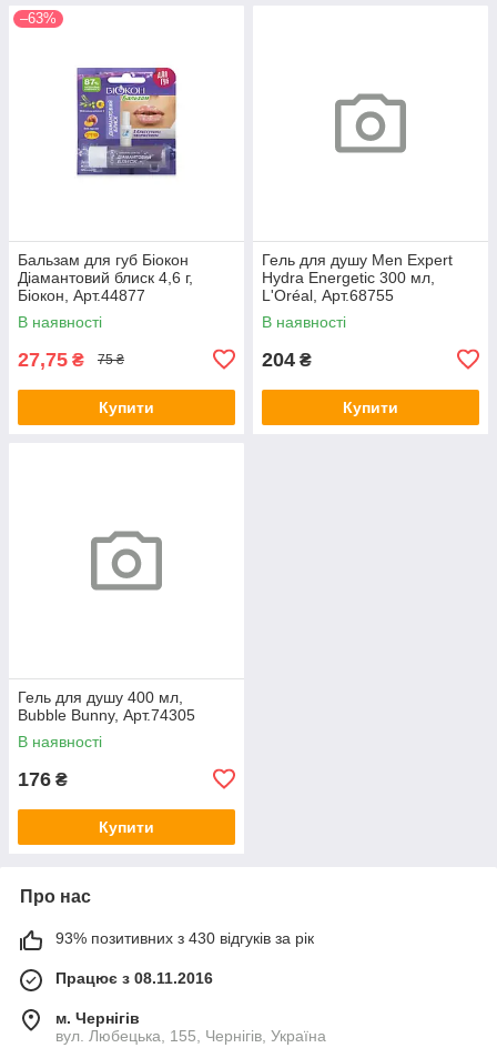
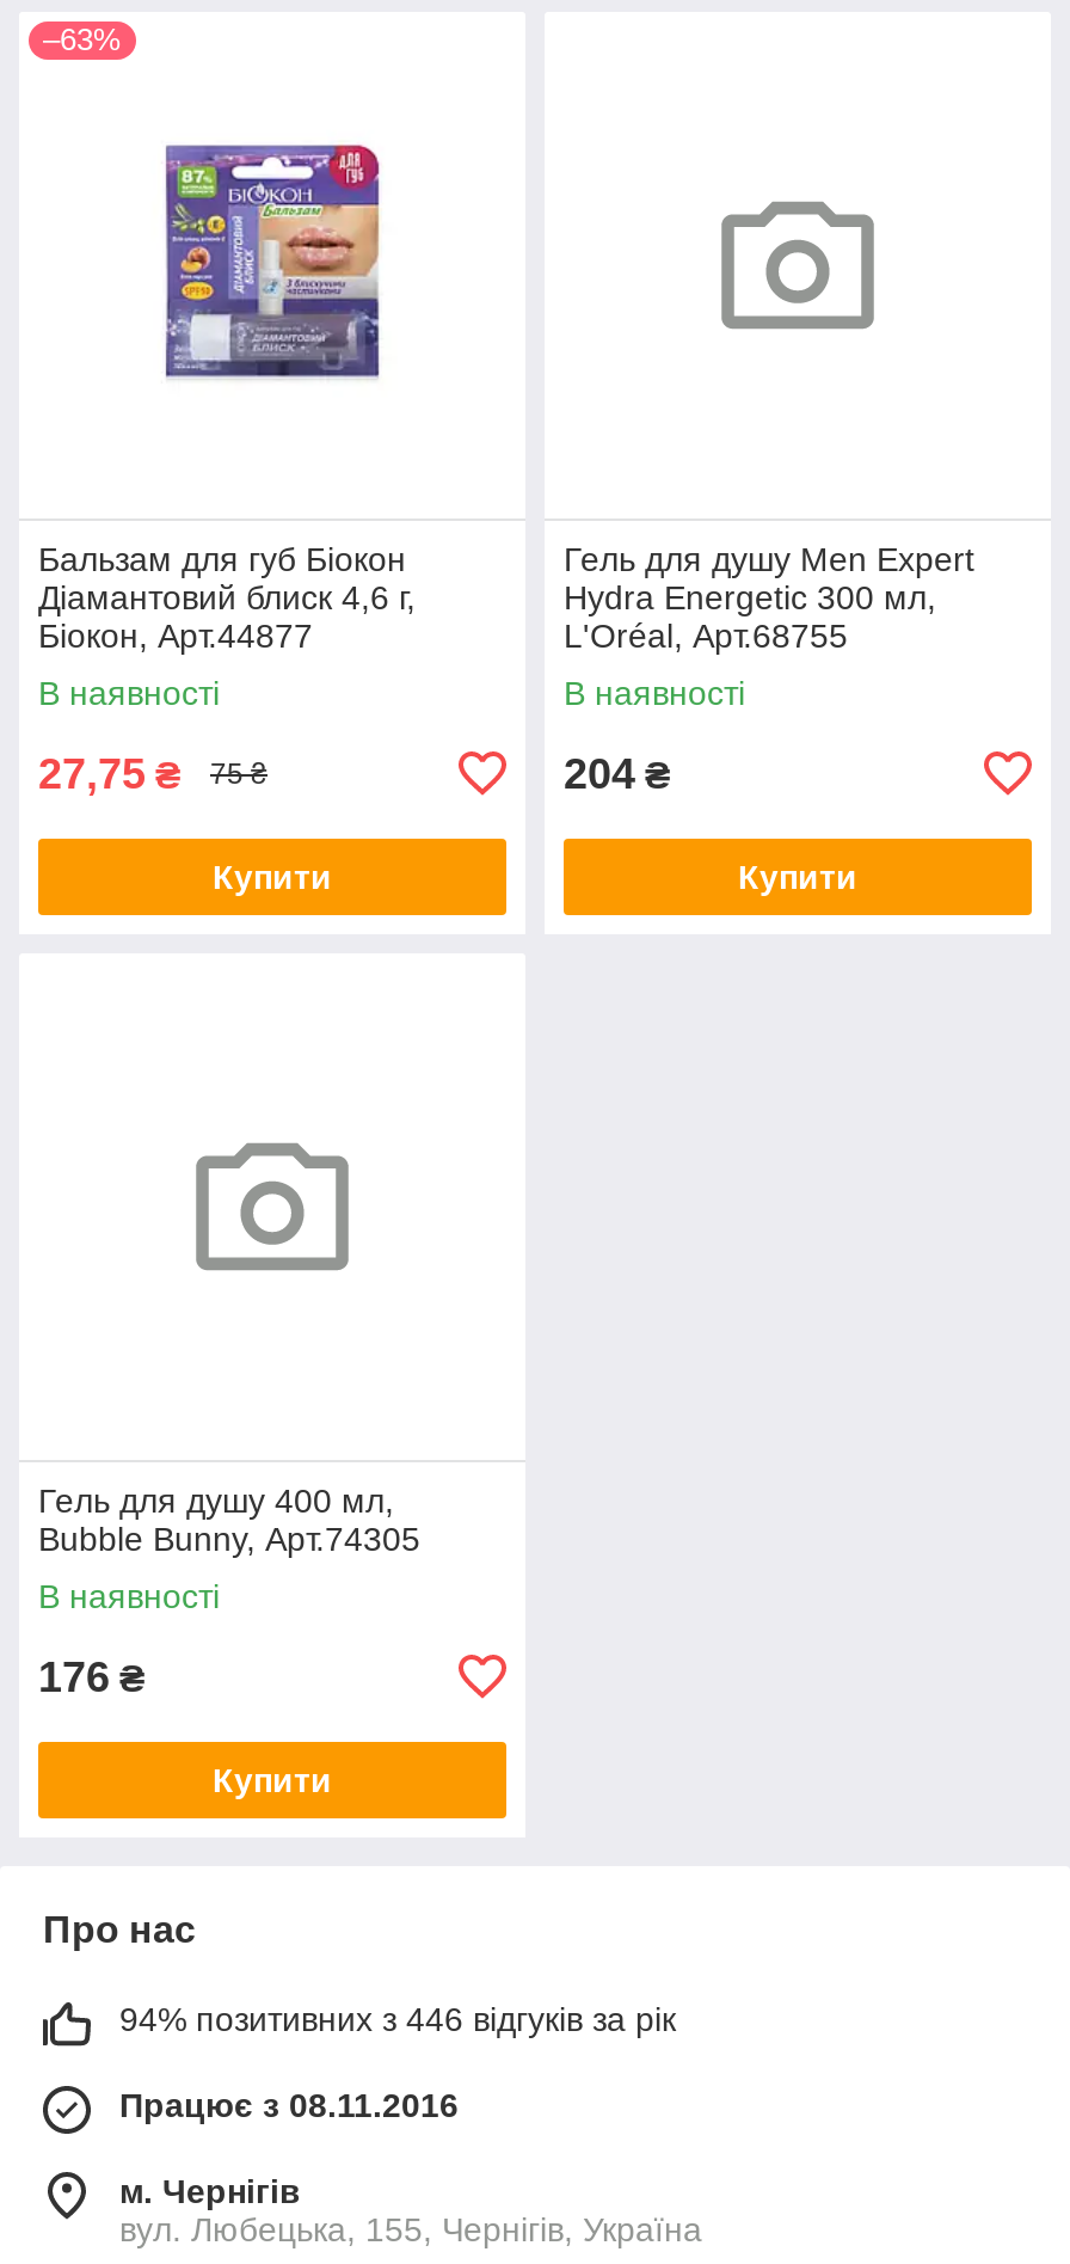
[55,929,314,947] 93% позитивних з 430 відгуків за рік -> [119,1999,676,2038] 94% позитивних з 446 відгуків за рік

